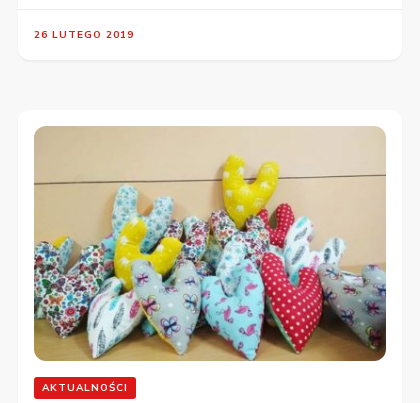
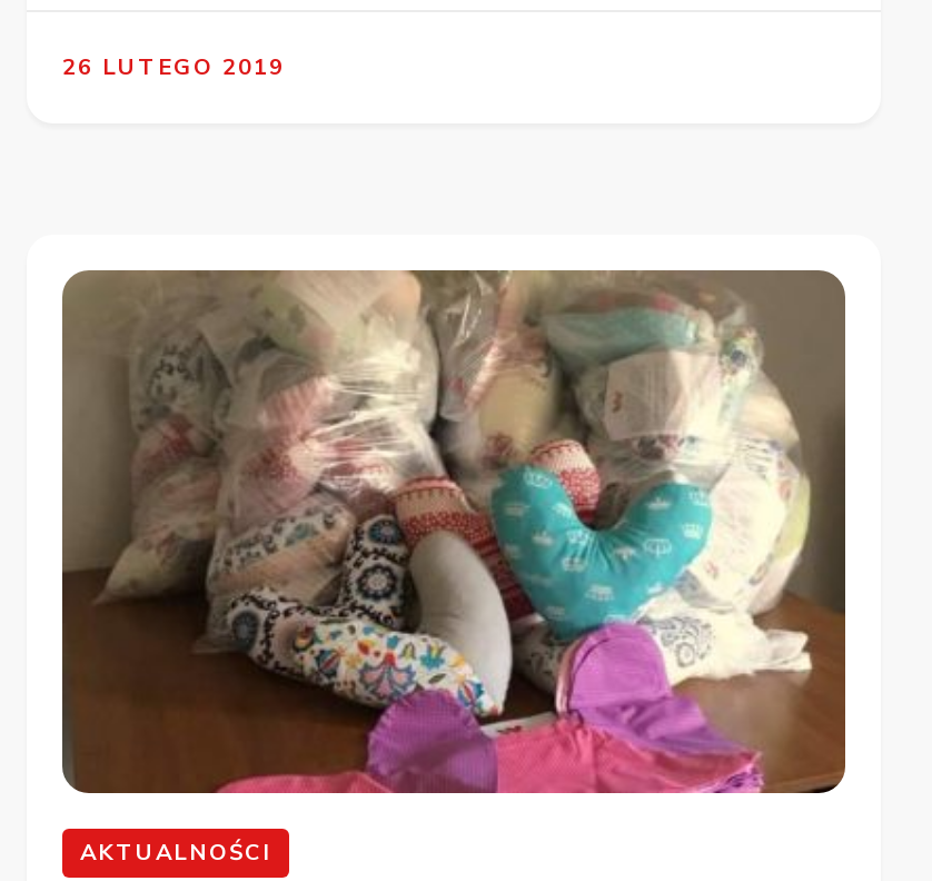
[33,127,387,362] [image] -> [60,270,847,795] [image]

